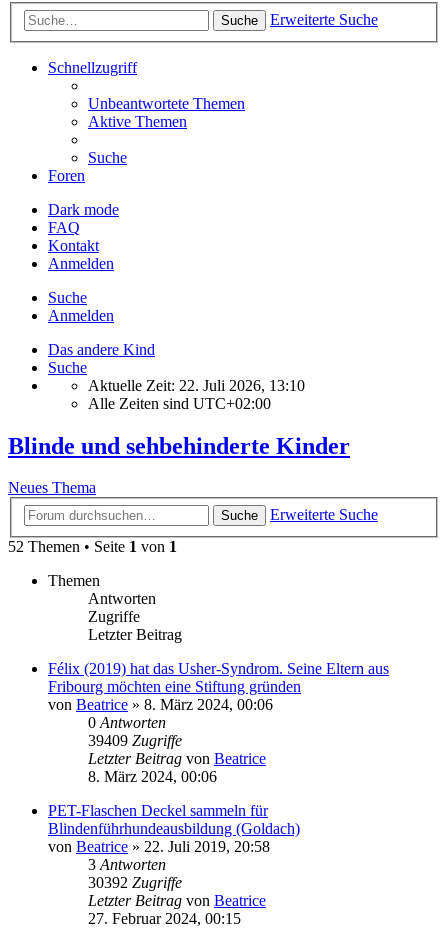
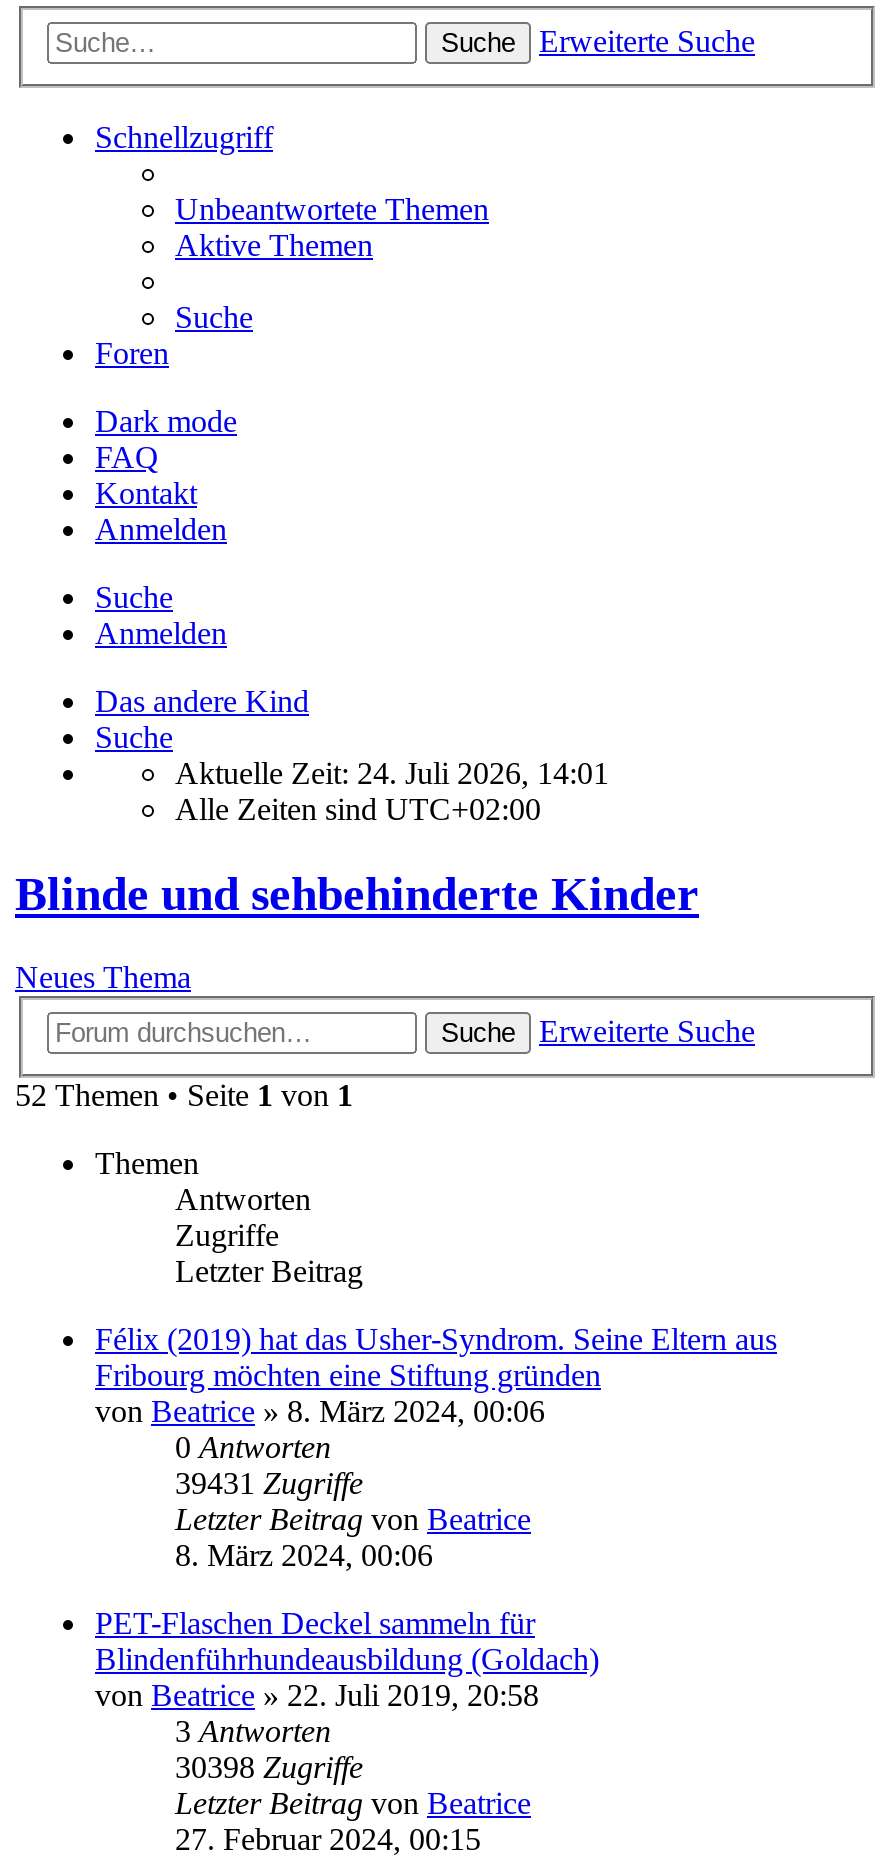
[88,377,305,394] Aktuelle Zeit: 22. Juli 2026, 13:10 -> [175,755,609,789] Aktuelle Zeit: 24. Juli 2026, 14:01
[88,732,182,749] 39409 Zugriffe -> [175,1466,363,1500] 39431 Zugriffe
[88,874,182,891] 30392 Zugriffe -> [175,1750,363,1784] 30398 Zugriffe

